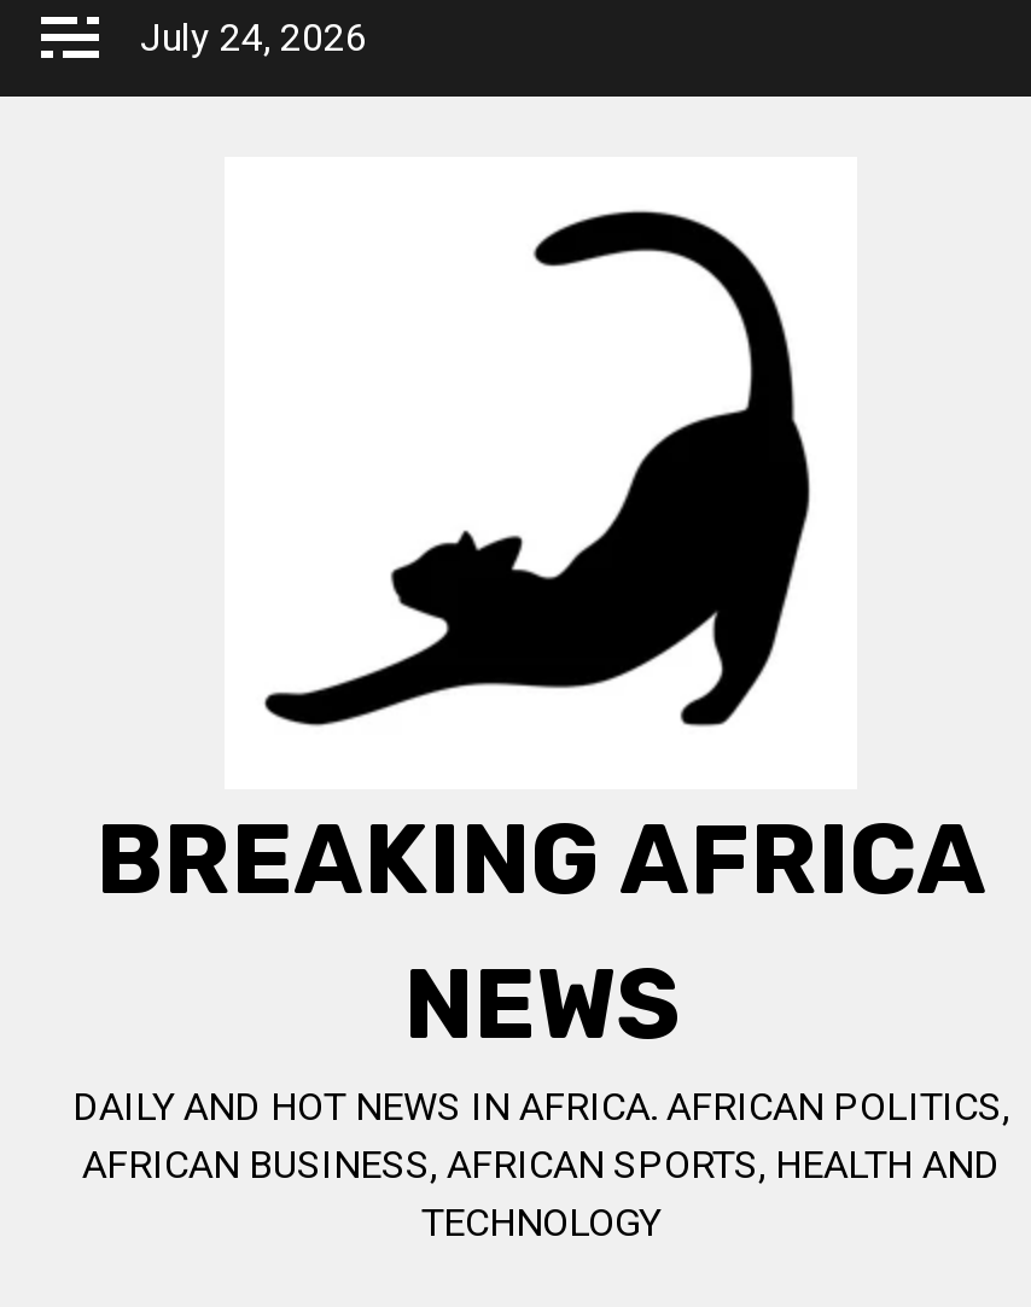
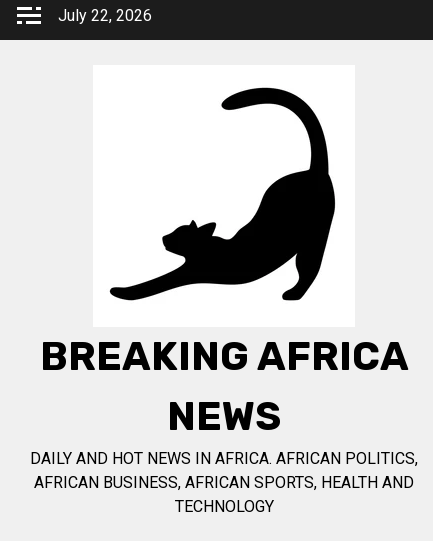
[140,14,367,60] July 24, 2026 -> [58,6,152,25] July 22, 2026

